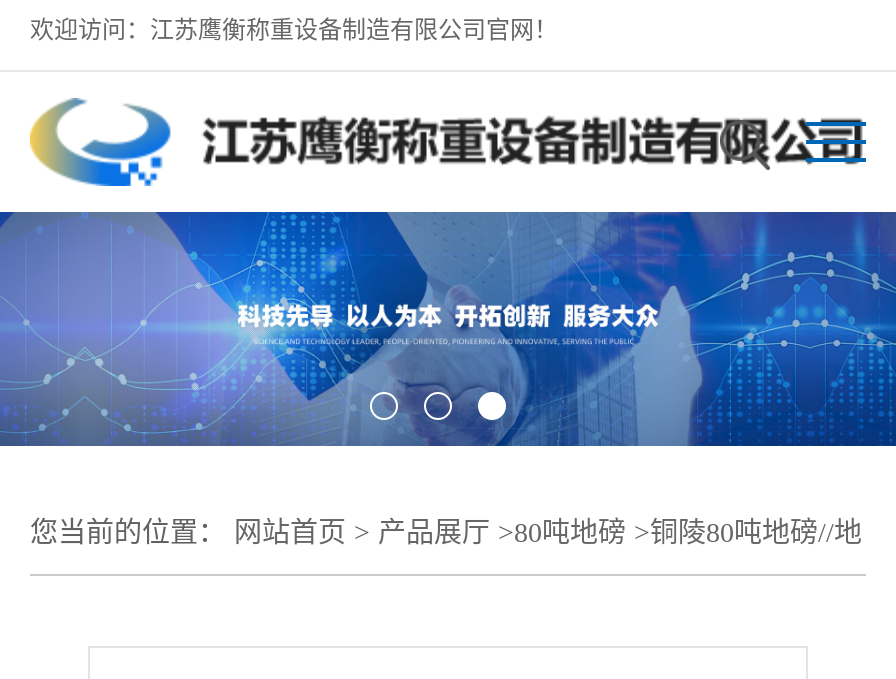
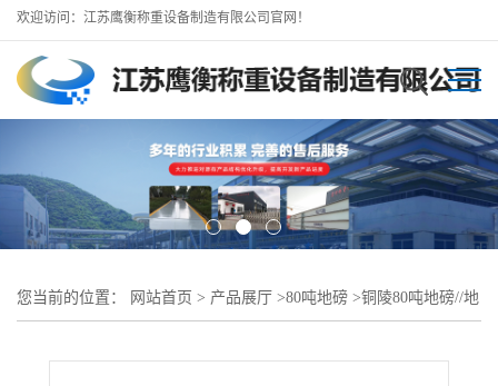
[6,212,890,446] [image] -> [3,118,495,249] [image]

